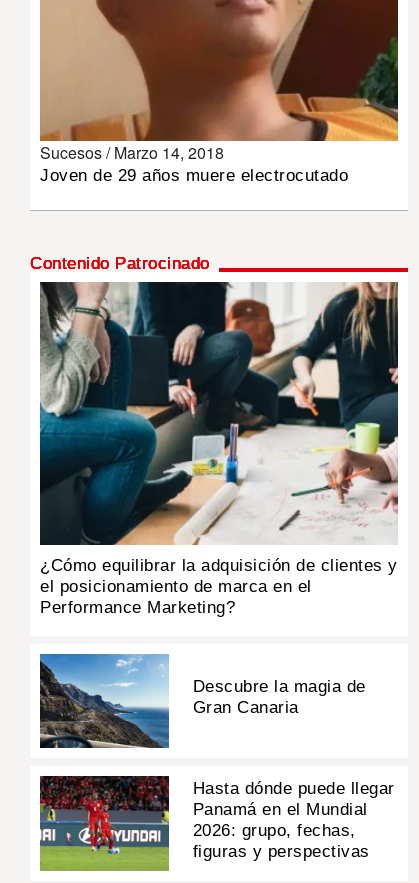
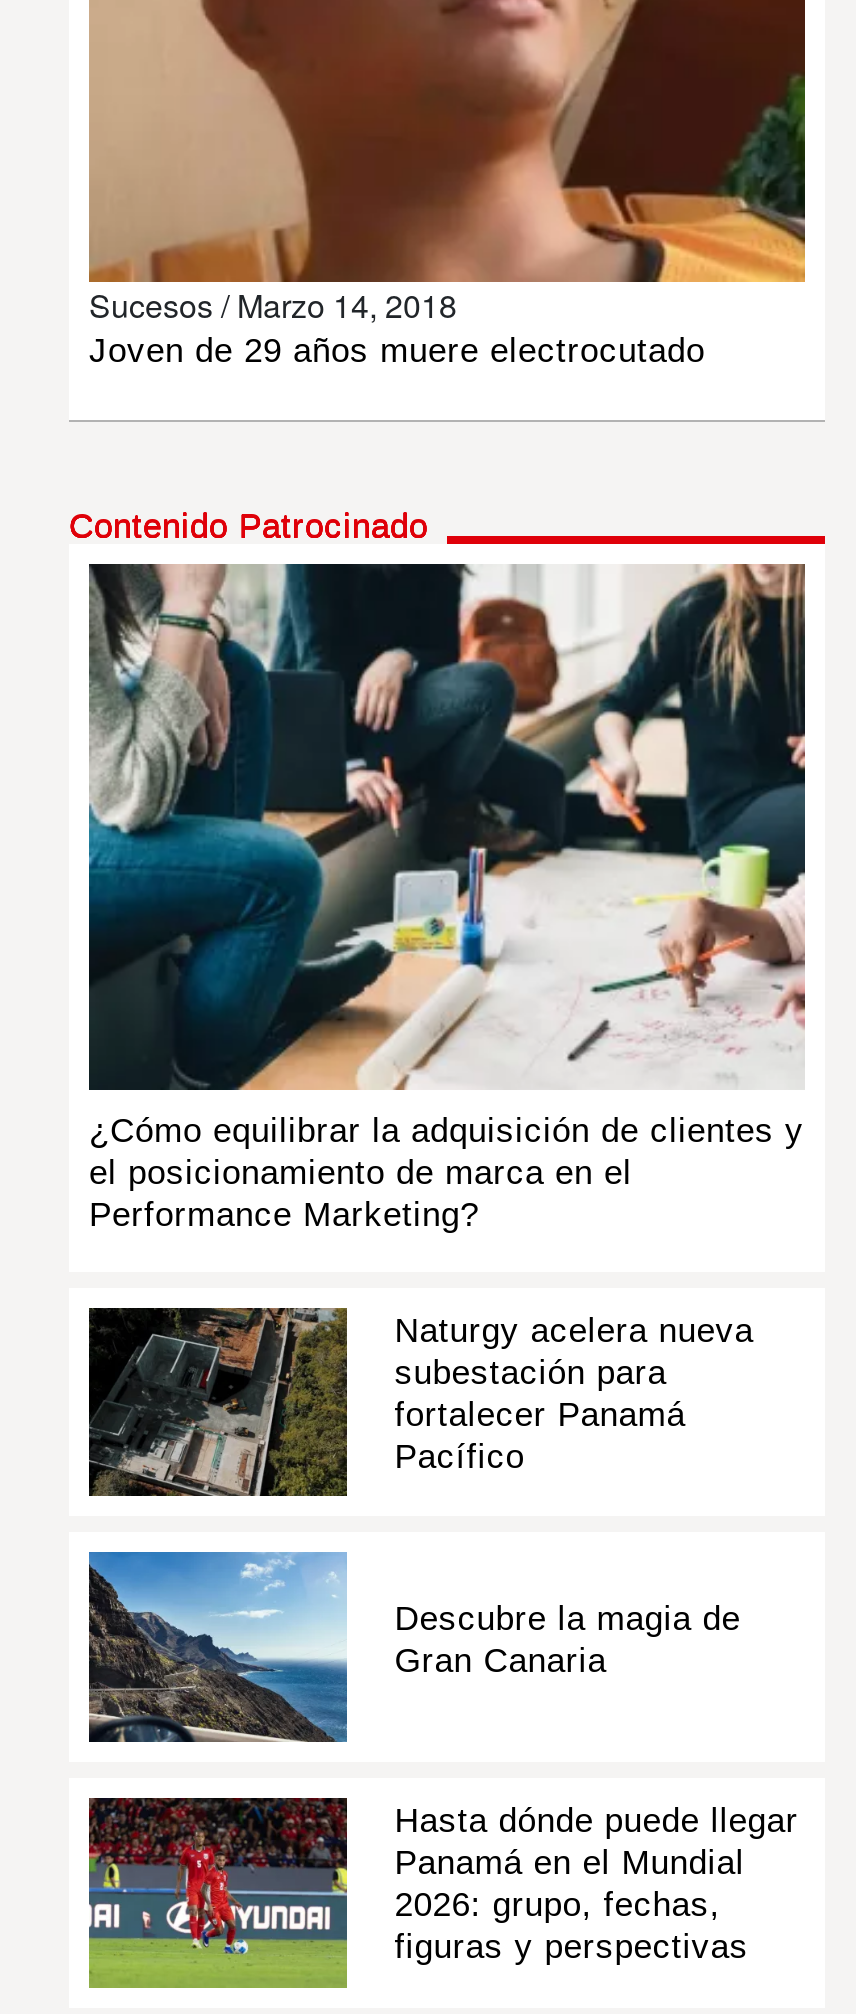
none -> [89,1306,754,1498] [image] | Naturgy acelera nueva | subestación para | fortalecer Panamá | Pacífico

